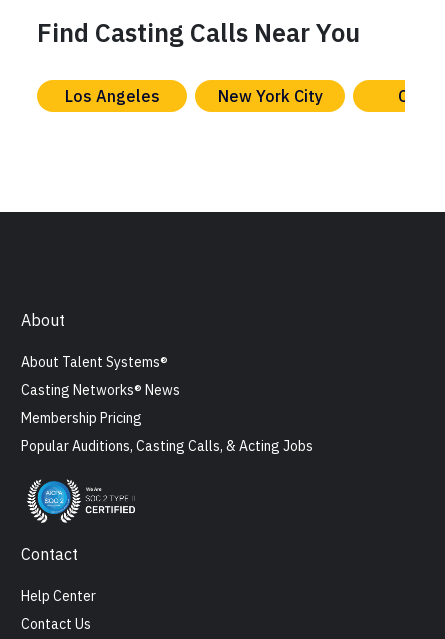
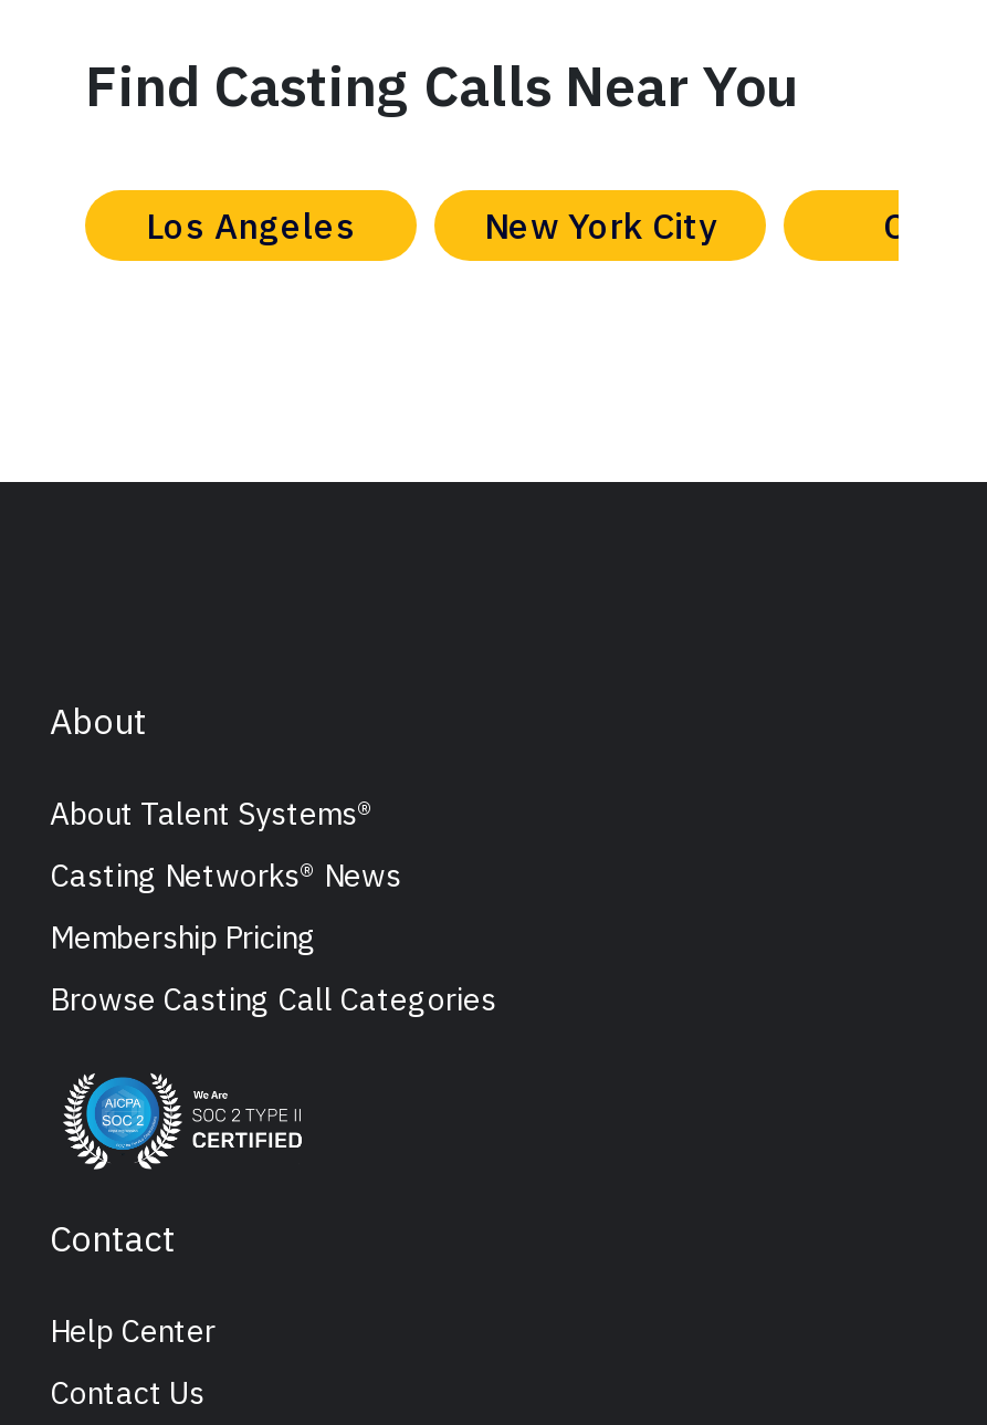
[21,437,313,455] Popular Auditions, Casting Calls, & Acting Jobs -> [50,980,496,1020] Browse Casting Call Categories

